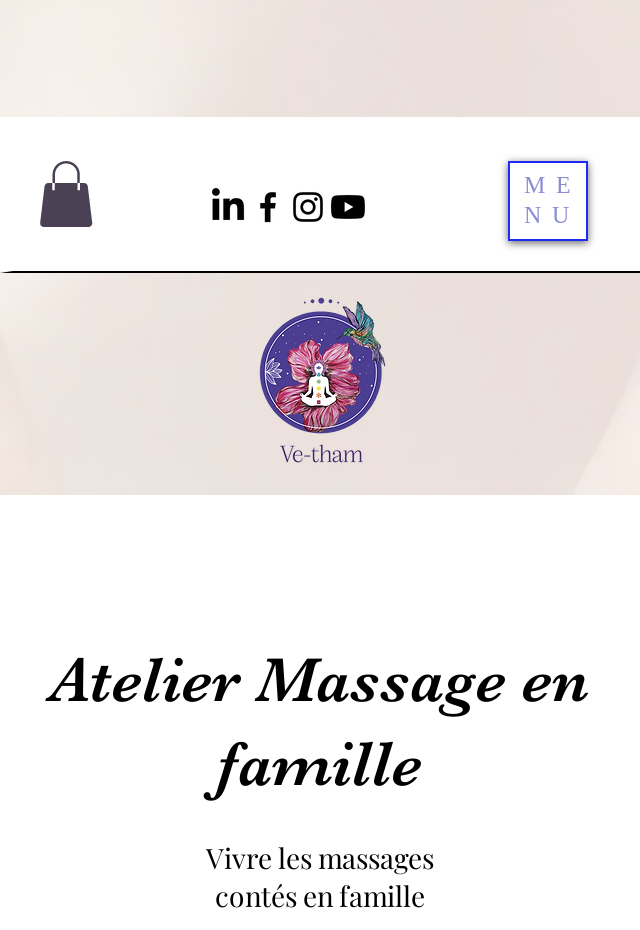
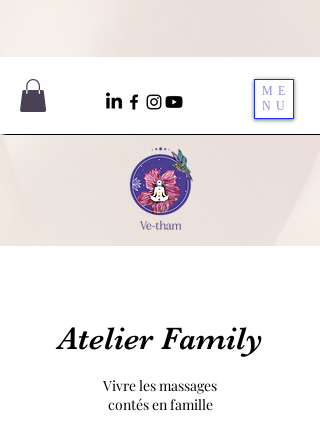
[50,644,590,802] Atelier Massage en | famille -> [57,320,262,357] Atelier Family

